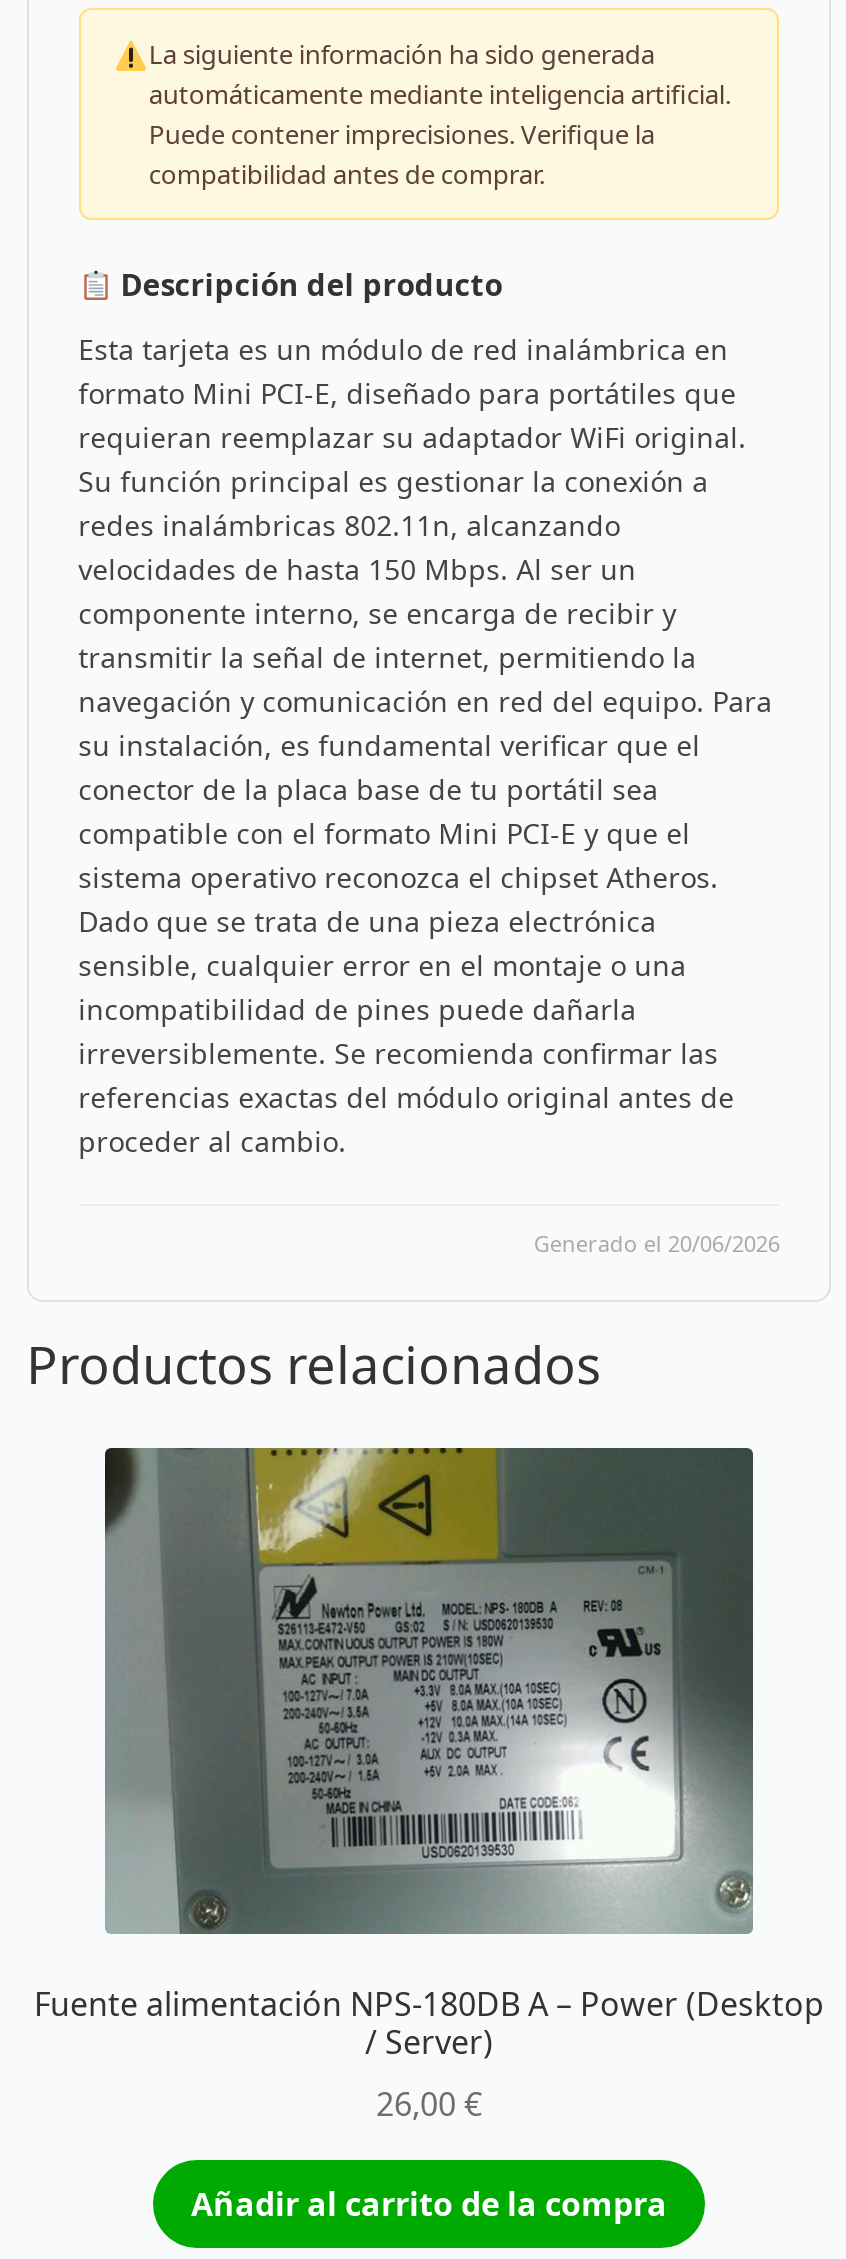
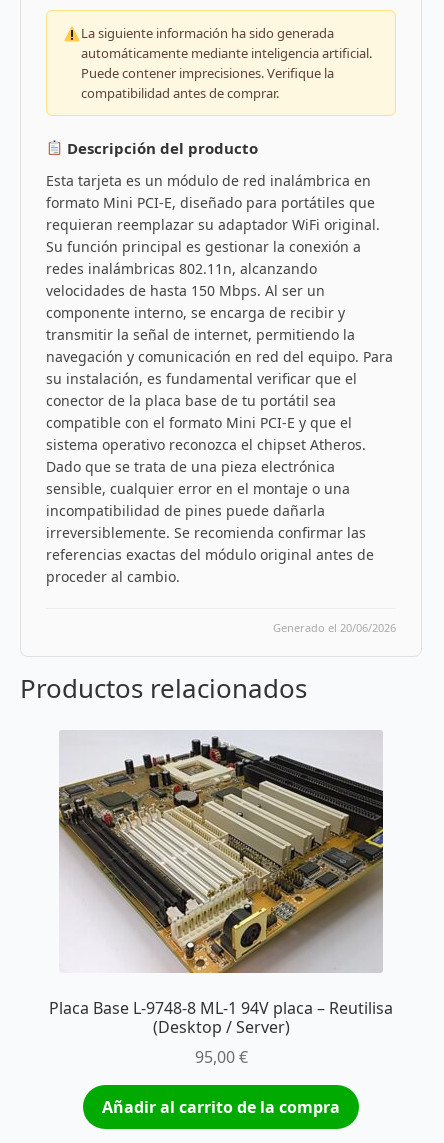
[34,1445,824,2126] [image] | Fuente alimentación NPS-180DB A – Power (Desktop | / Server) | 26,00 € -> [49,729,393,1068] [image] | Placa Base L-9748-8 ML-1 94V placa – Reutilisa | (Desktop / Server) | 95,00 €

